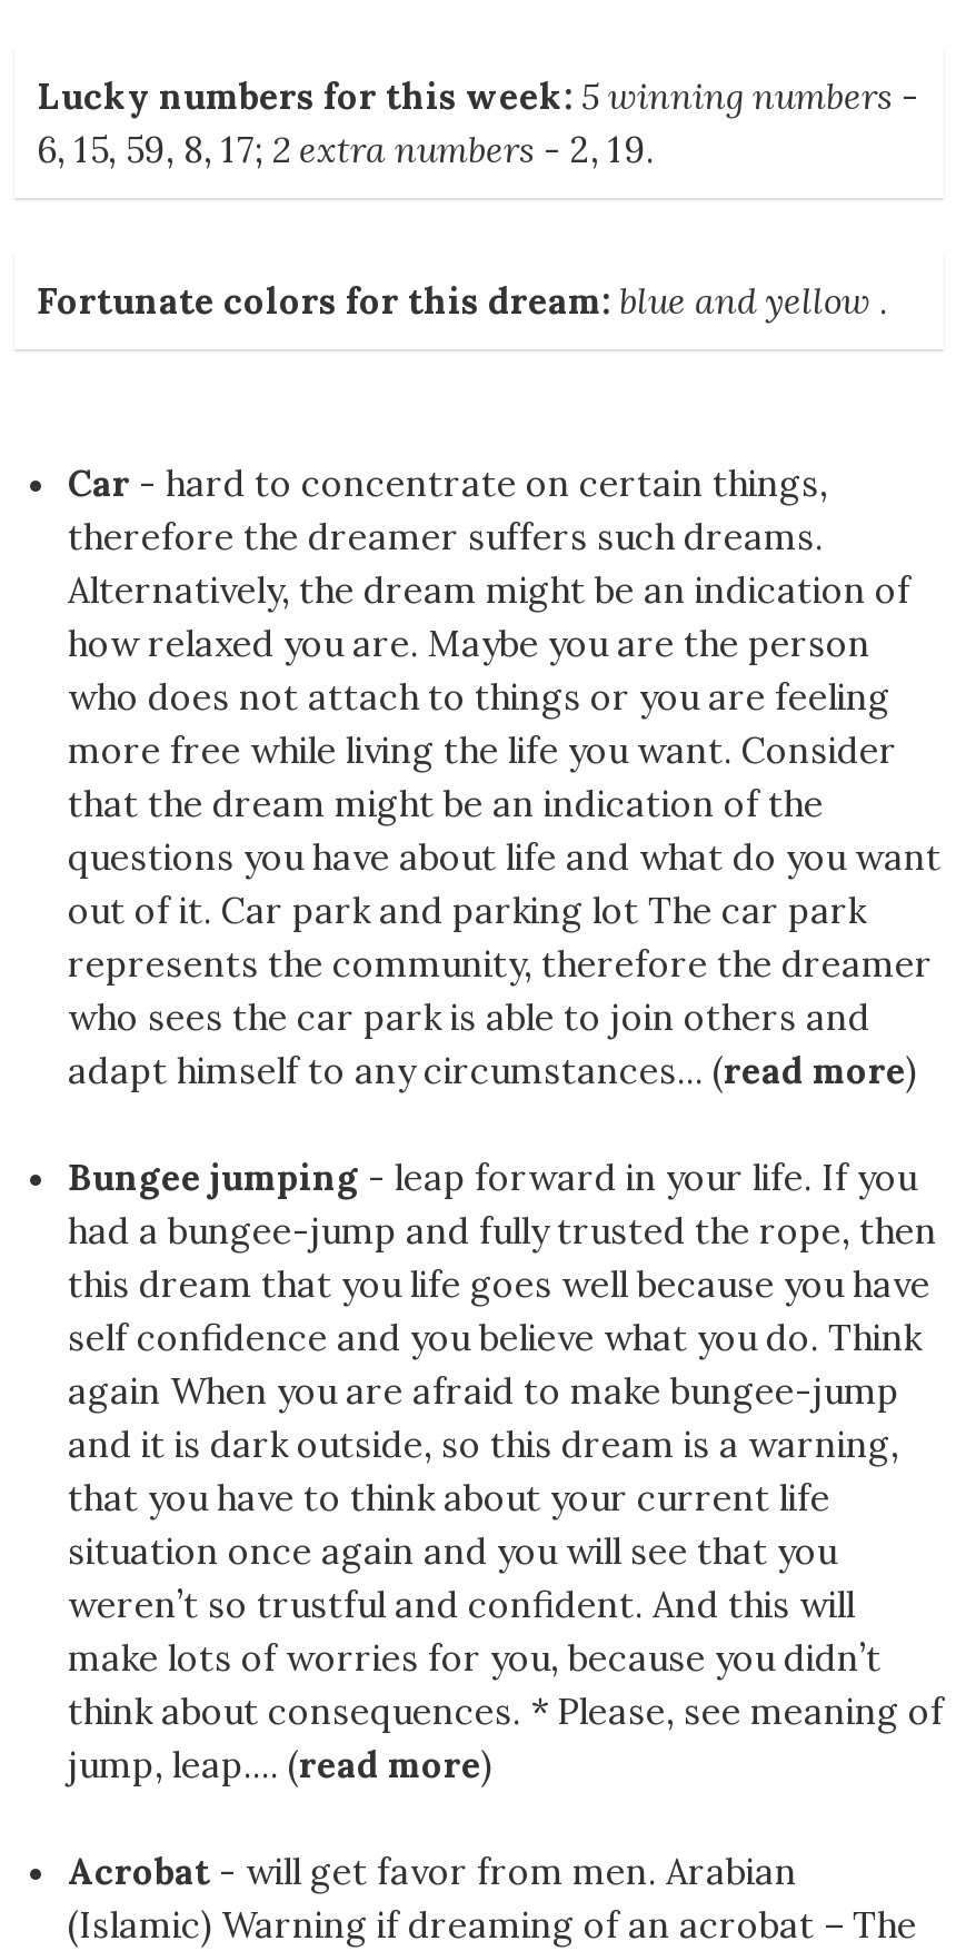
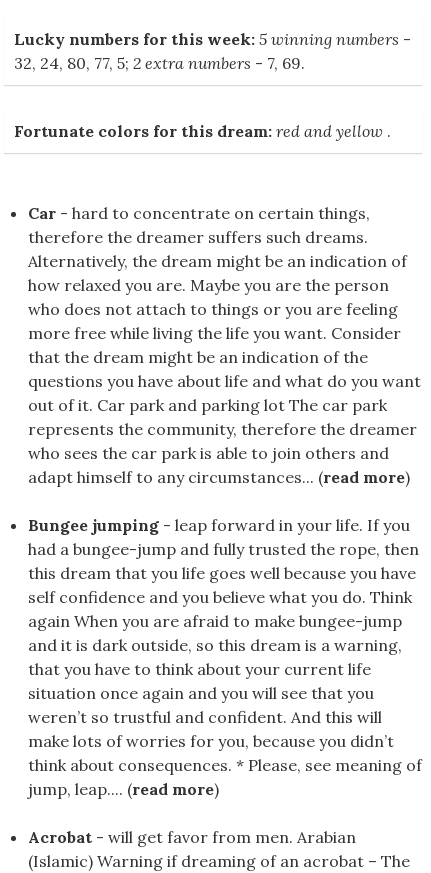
[37,127,655,171] 6, 15, 59, 8, 17; 2 extra numbers - 2, 19. -> [14,53,305,73] 32, 24, 80, 77, 5; 2 extra numbers - 7, 69.
[37,278,888,323] Fortunate colors for this dream: blue and yellow. -> [14,121,391,141] Fortunate colors for this dream: red and yellow.

